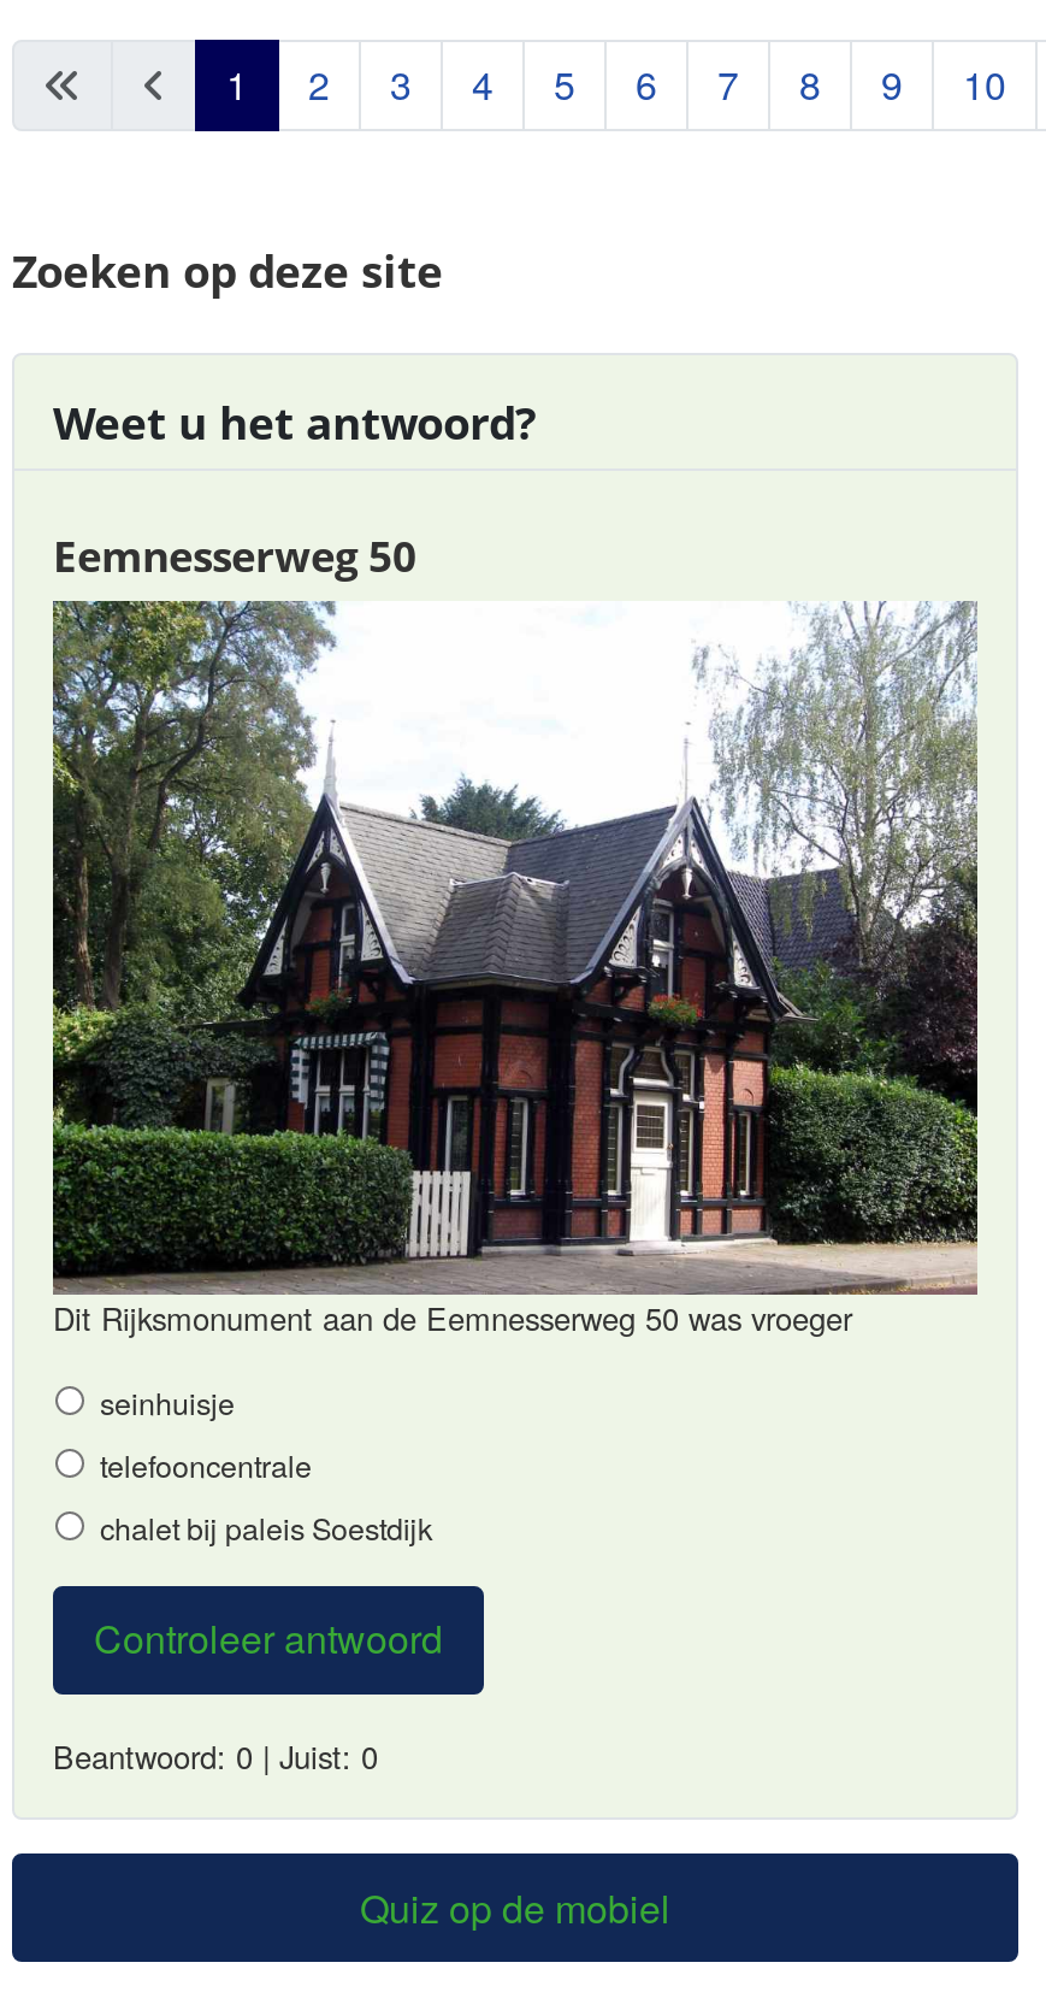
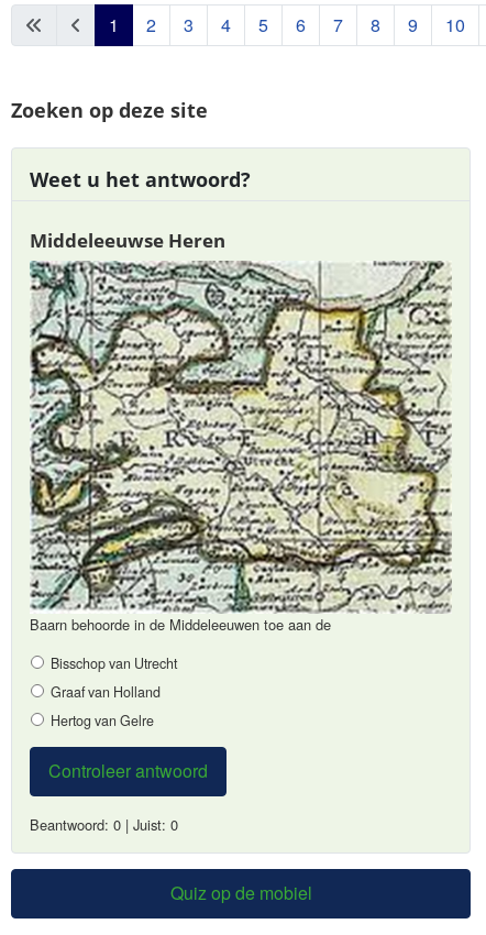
[53,528,416,585] Eemnesserweg 50 -> [30,227,225,254] Middeleeuwse Heren
[51,601,980,1339] [image] | Dit Rijksmonument aan de Eemnesserweg 50 was vroeger -> [30,261,452,634] [image] | Baarn behoorde in de Middeleeuwen toe aan de
[100,1380,432,1549] seinhuisje | telefooncentrale | chalet bij paleis Soestdijk -> [51,653,177,730] Bisschop van Utrecht | Graaf van Holland | Hertog van Gelre

